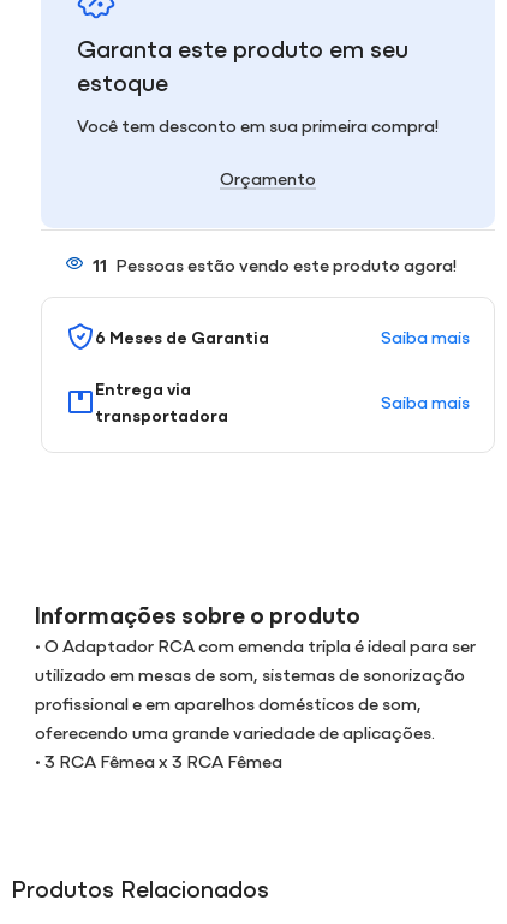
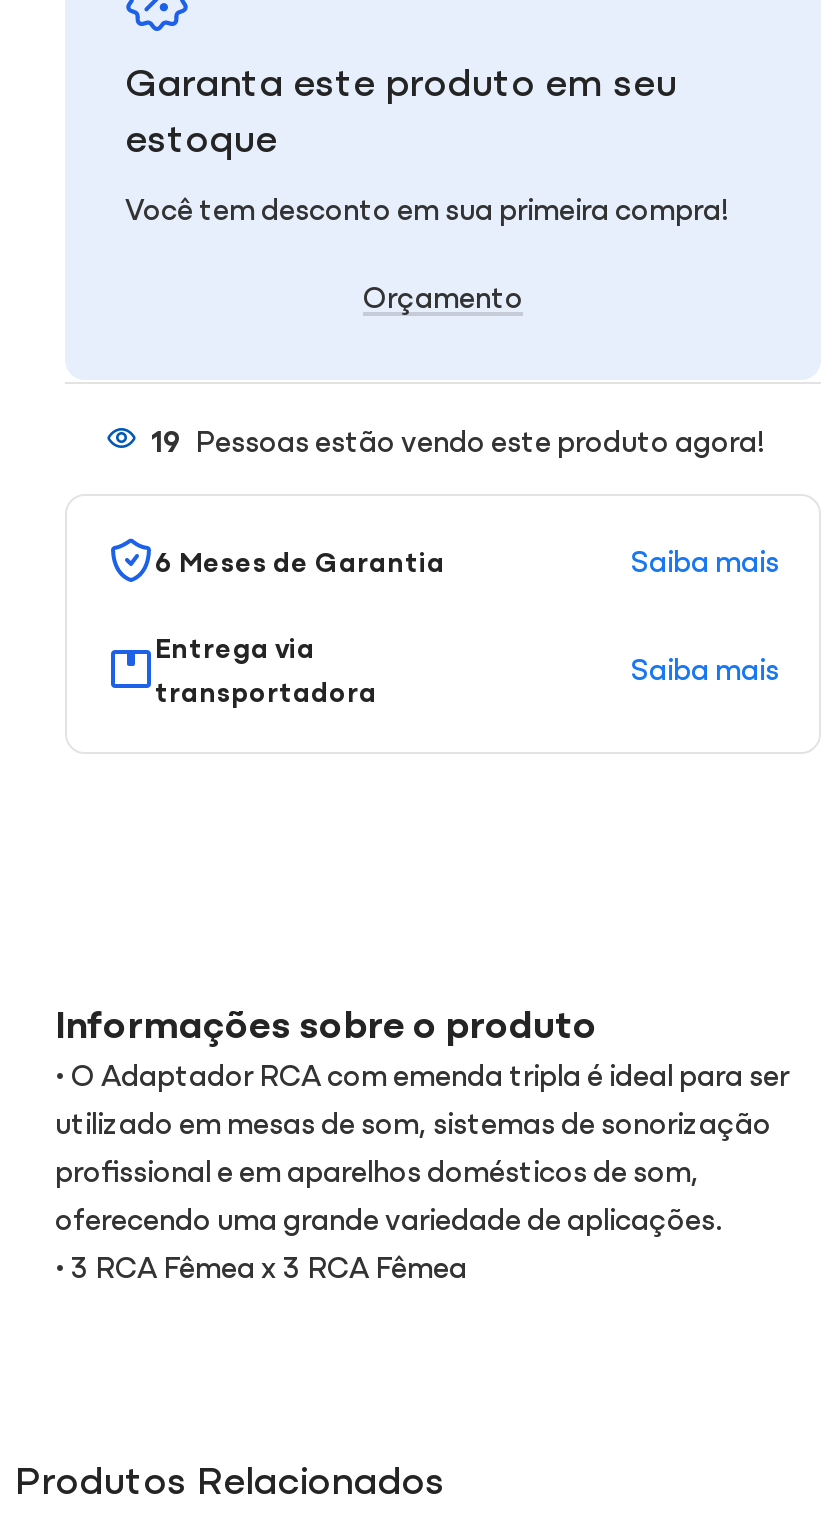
[93,251,457,276] 11 Pessoas estão vendo este produto agora! -> [151,418,763,460] 19 Pessoas estão vendo este produto agora!

